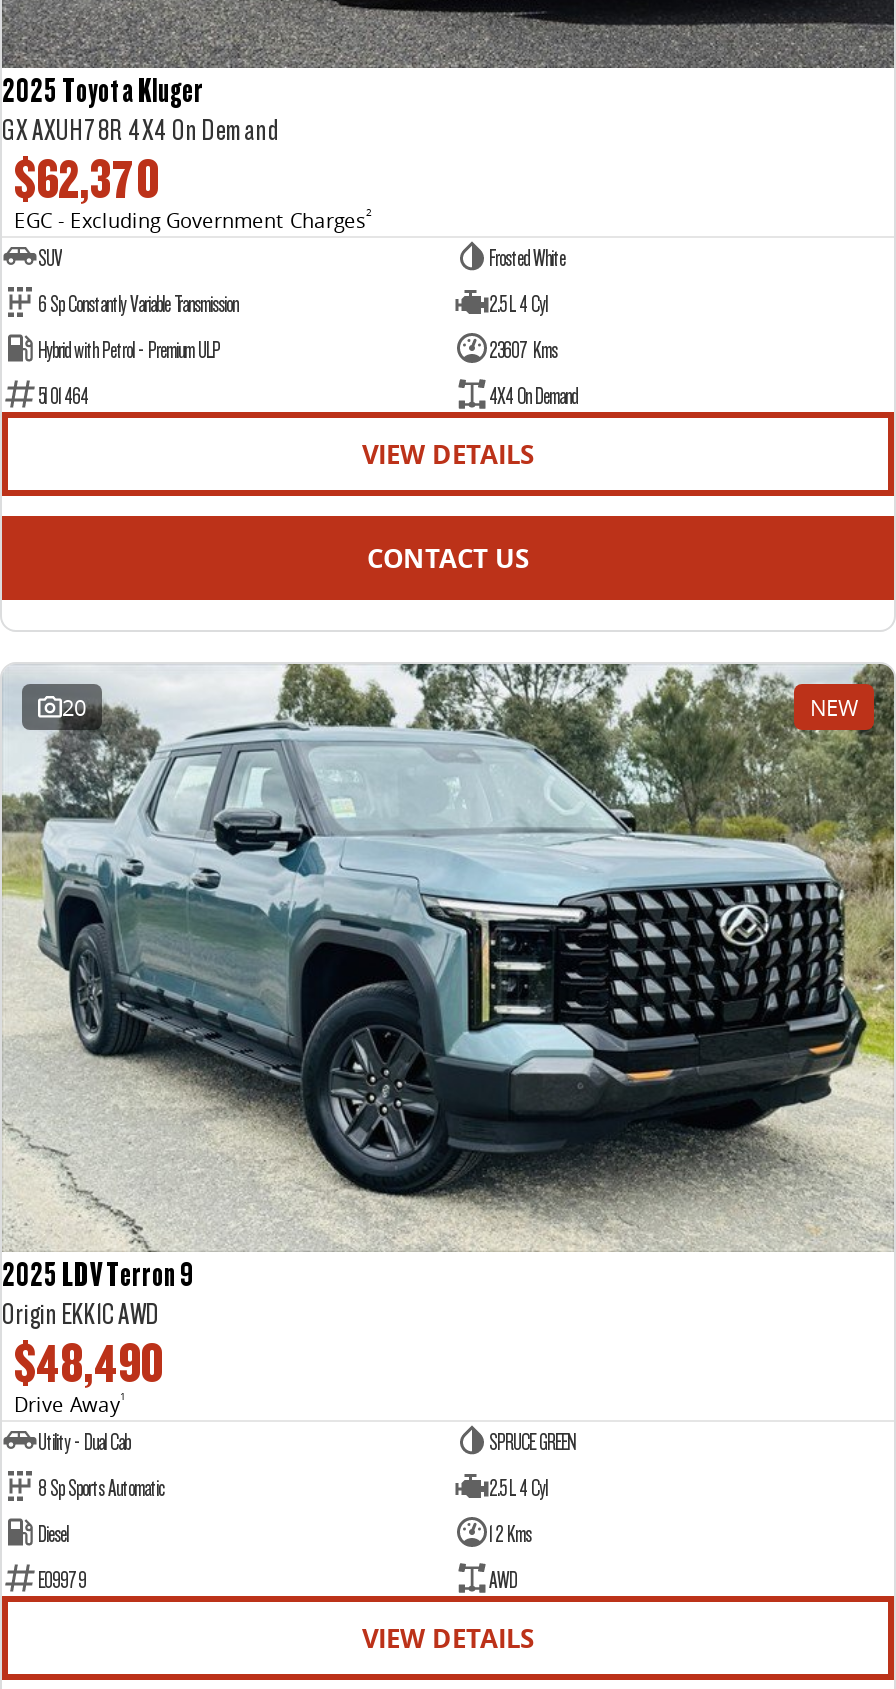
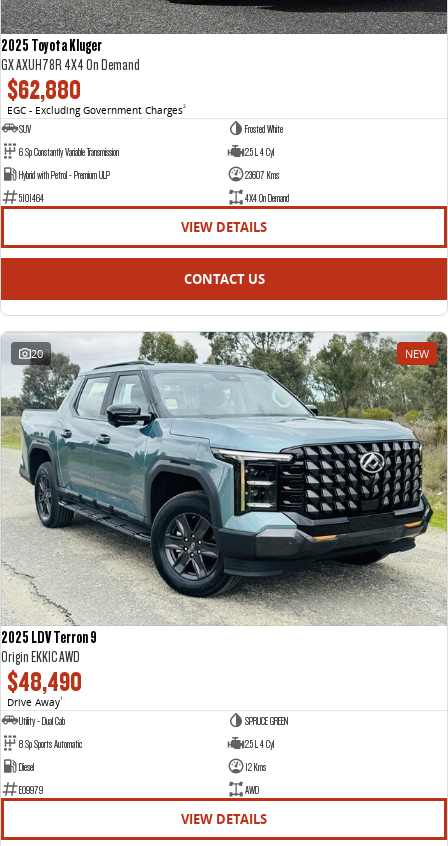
[14,145,160,213] $62,370 -> [7,72,81,106] $62,880

